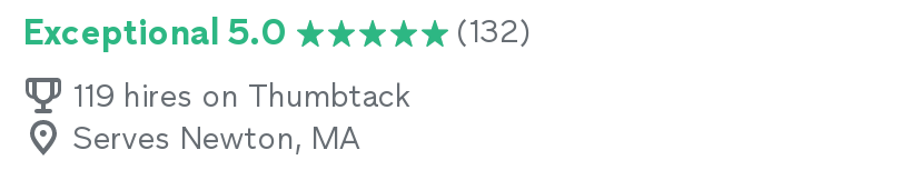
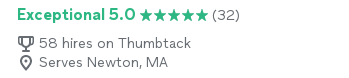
[457,14,531,51] (132) -> [212,7,240,24] (32)
[72,77,410,115] 119 hires on Thumbtack -> [39,35,191,52] 58 hires on Thumbtack

